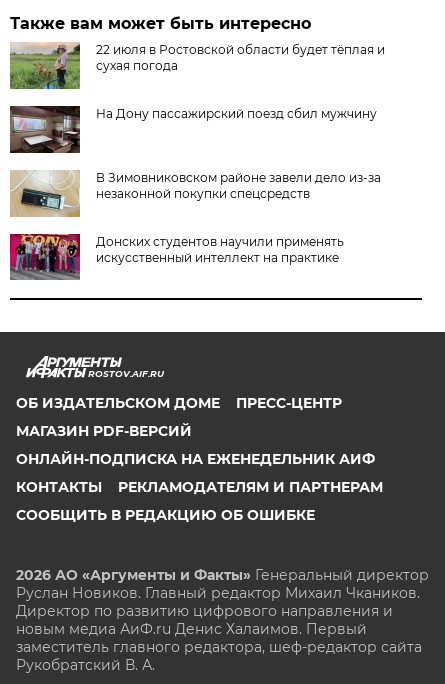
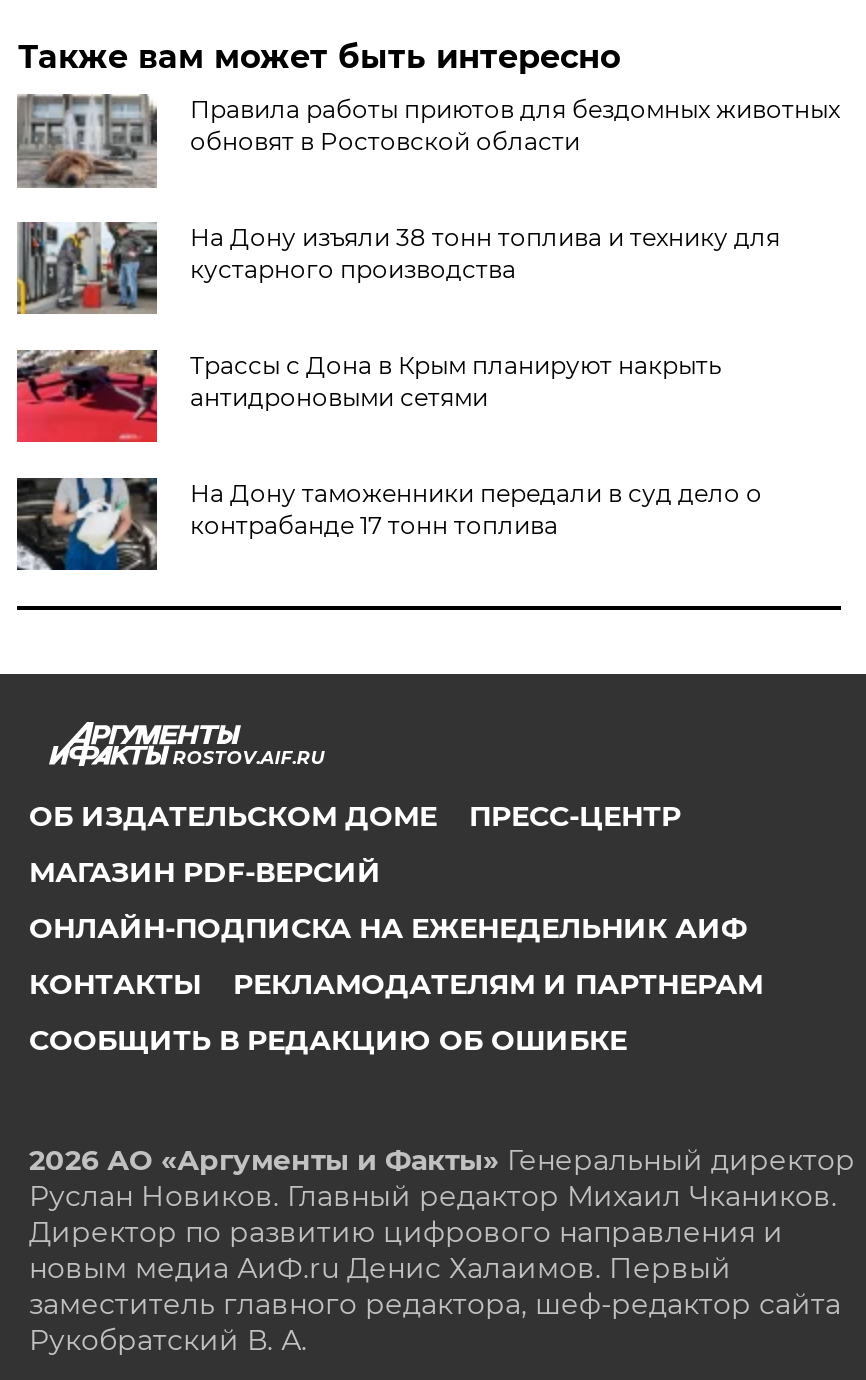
[10,42,385,90] [image] | 22 июля в Ростовской области будет тёплая и | сухая погода -> [17,92,840,188] [image] | Правила работы приютов для бездомных животных | обновят в Ростовской области
[10,105,377,154] [image] | На Дону пассажирский поезд сбил мужчину -> [15,220,780,316] [image] | На Дону изъяли 38 тонн топлива и технику для | кустарного производства
[9,170,381,218] [image] | В Зимовниковском районе завели дело из‑за | незаконной покупки спецсредств -> [15,348,722,444] [image] | Трассы с Дона в Крым планируют накрыть | антидроновыми сетями
[9,233,344,281] [image] | Донских студентов научили применять | искусственный интеллект на практике -> [15,476,762,572] [image] | На Дону таможенники передали в суд дело о | контрабанде 17 тонн топлива

